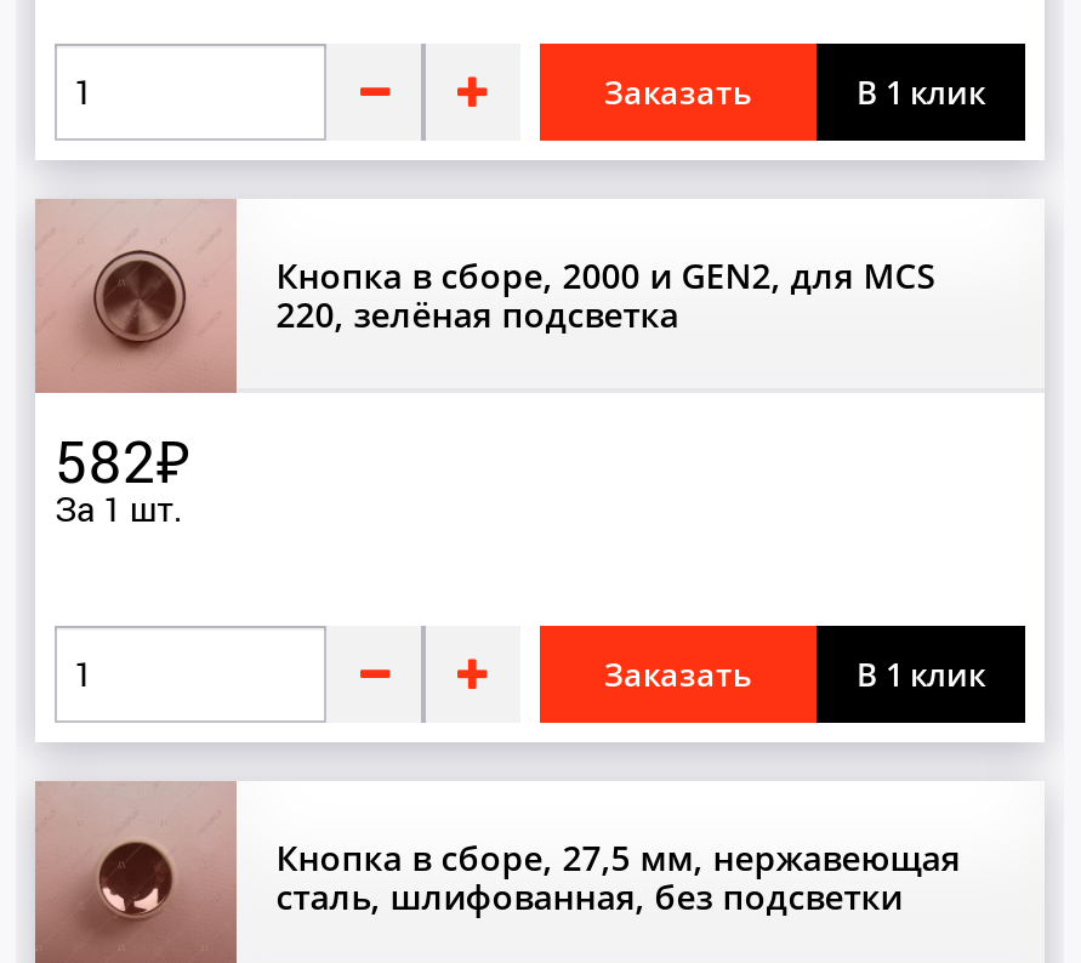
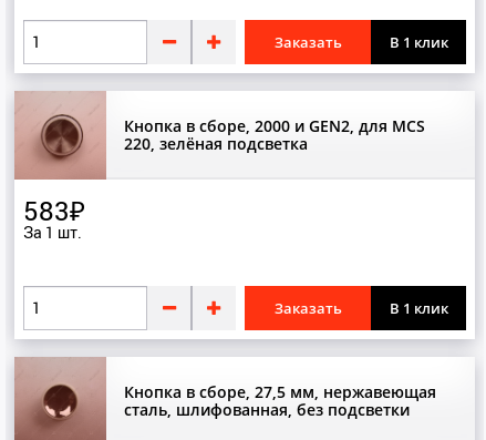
[55,422,190,500] 582₽ -> [23,193,85,228] 583₽

